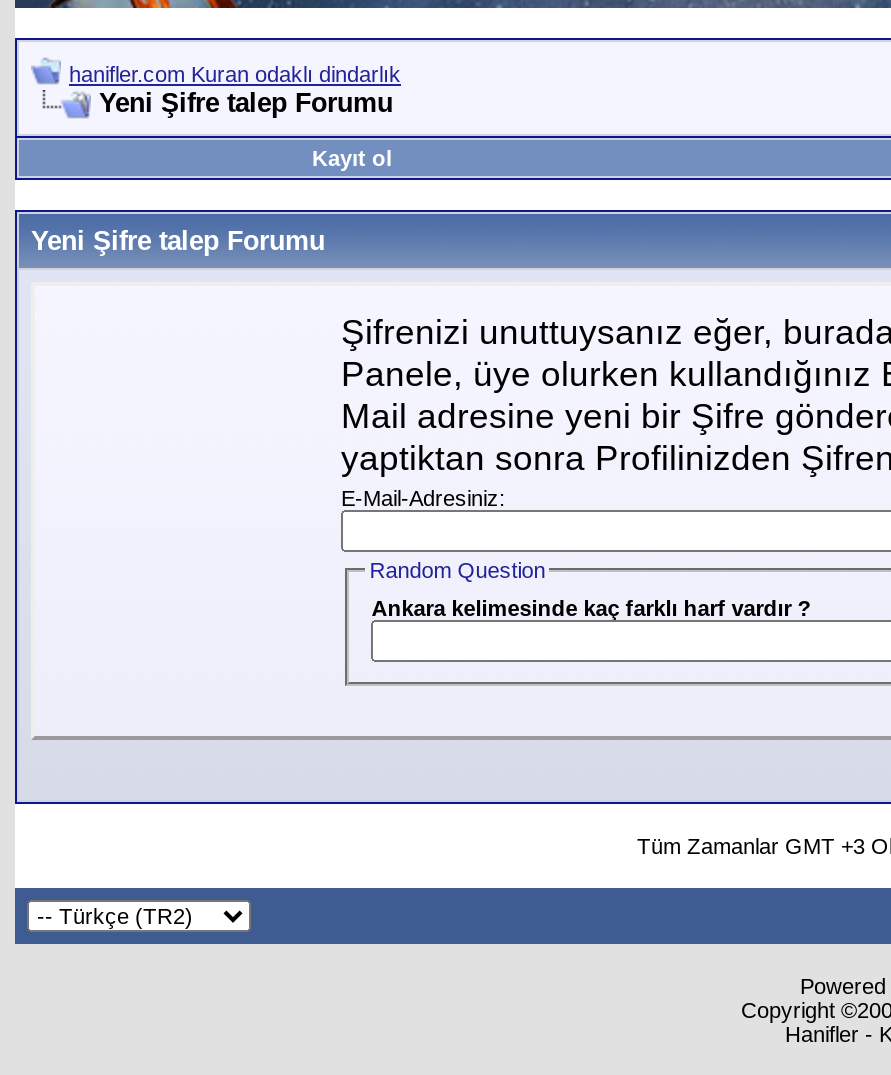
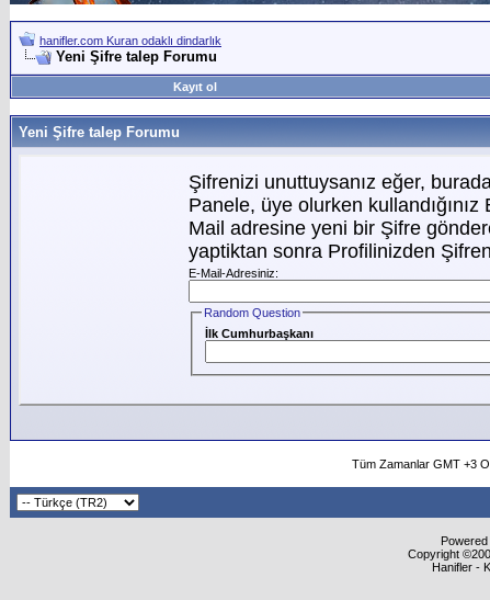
[371,596,811,620] Ankara kelimesinde kaç farklı harf vardır ? -> [205,327,314,340] İlk Cumhurbaşkanı

